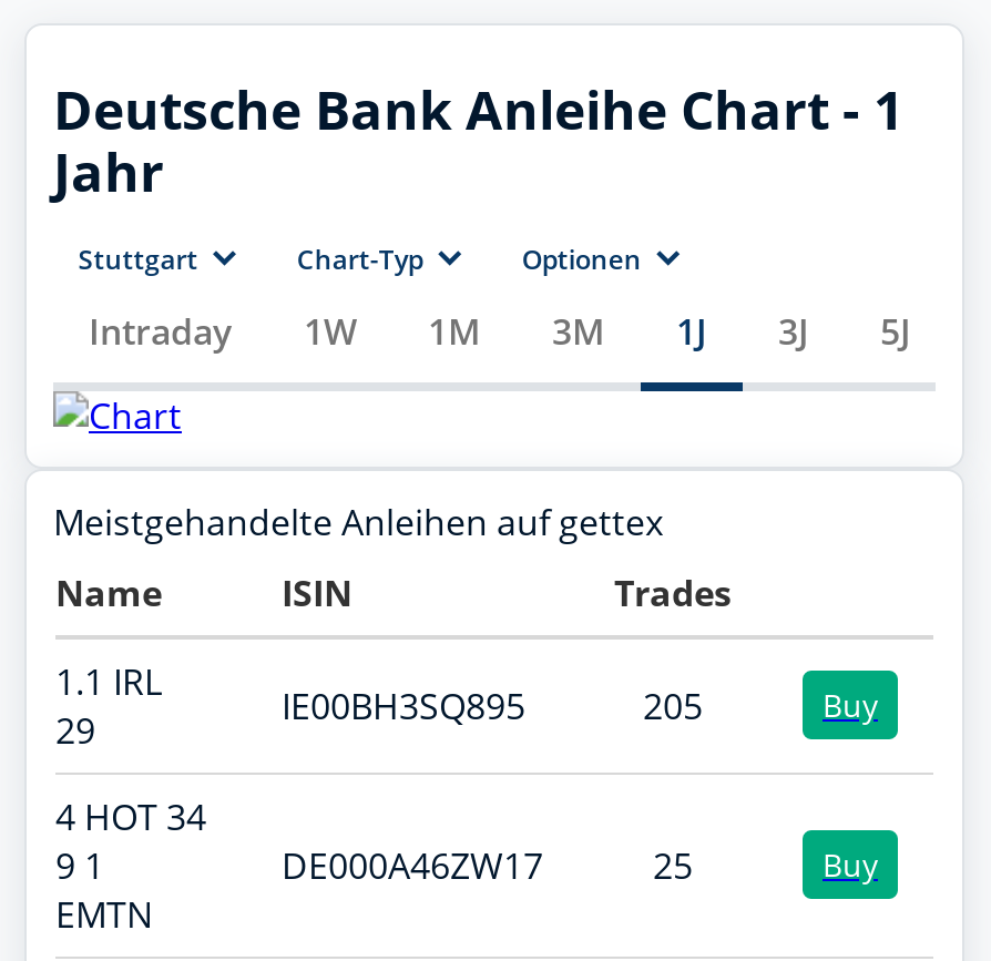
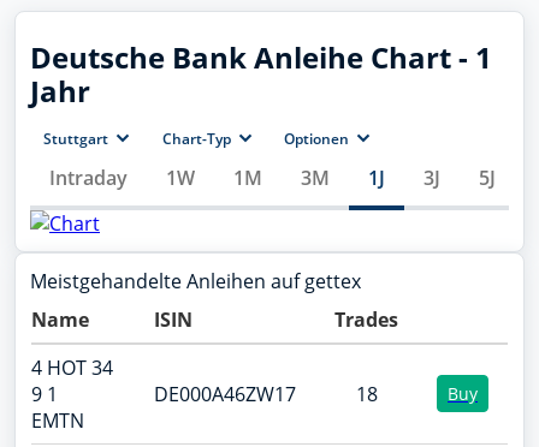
[55,657,878,755] 1.1 IRL | 29 | IE00BH3SQ895 | 205 | Buy -> none
[653,841,693,890] 25 -> [356,381,377,407] 18

